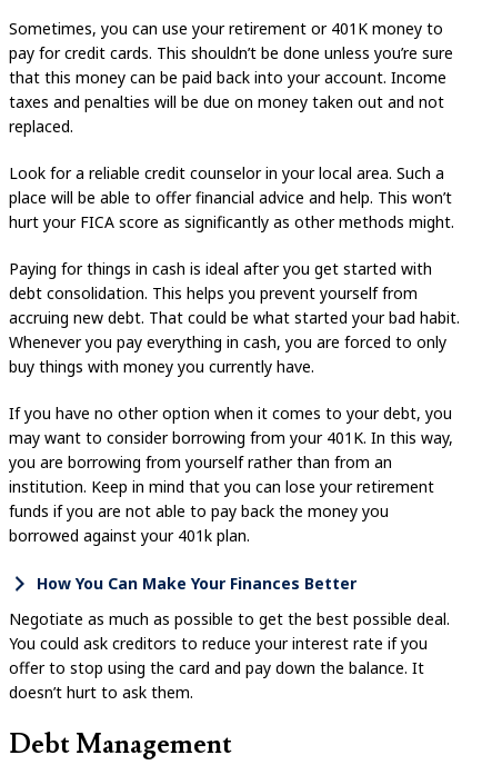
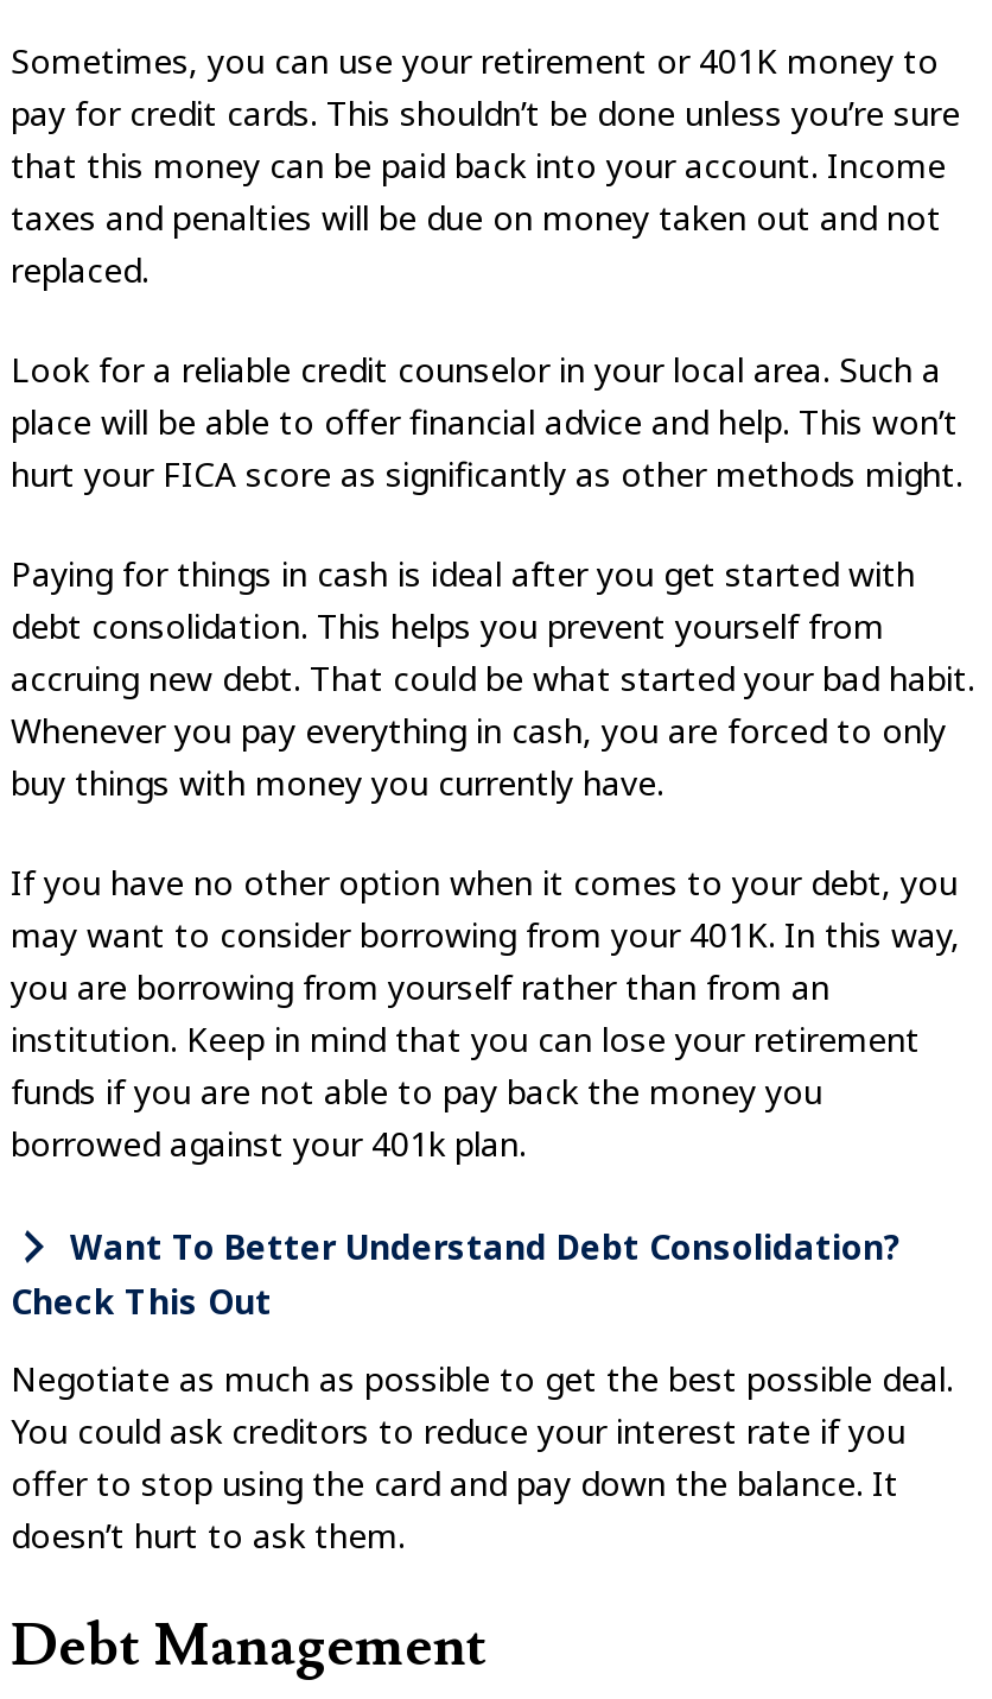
[37,573,357,594] How You Can Make Your Finances Better -> [11,1224,903,1324] Want To Better Understand Debt Consolidation? | Check This Out

